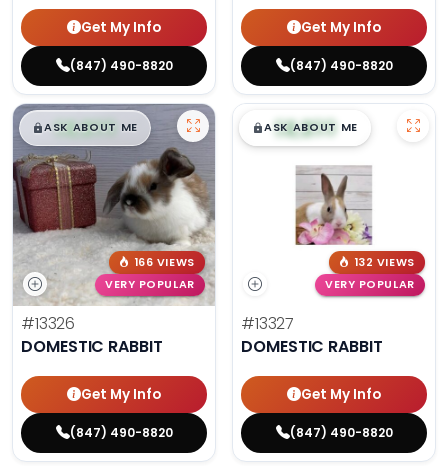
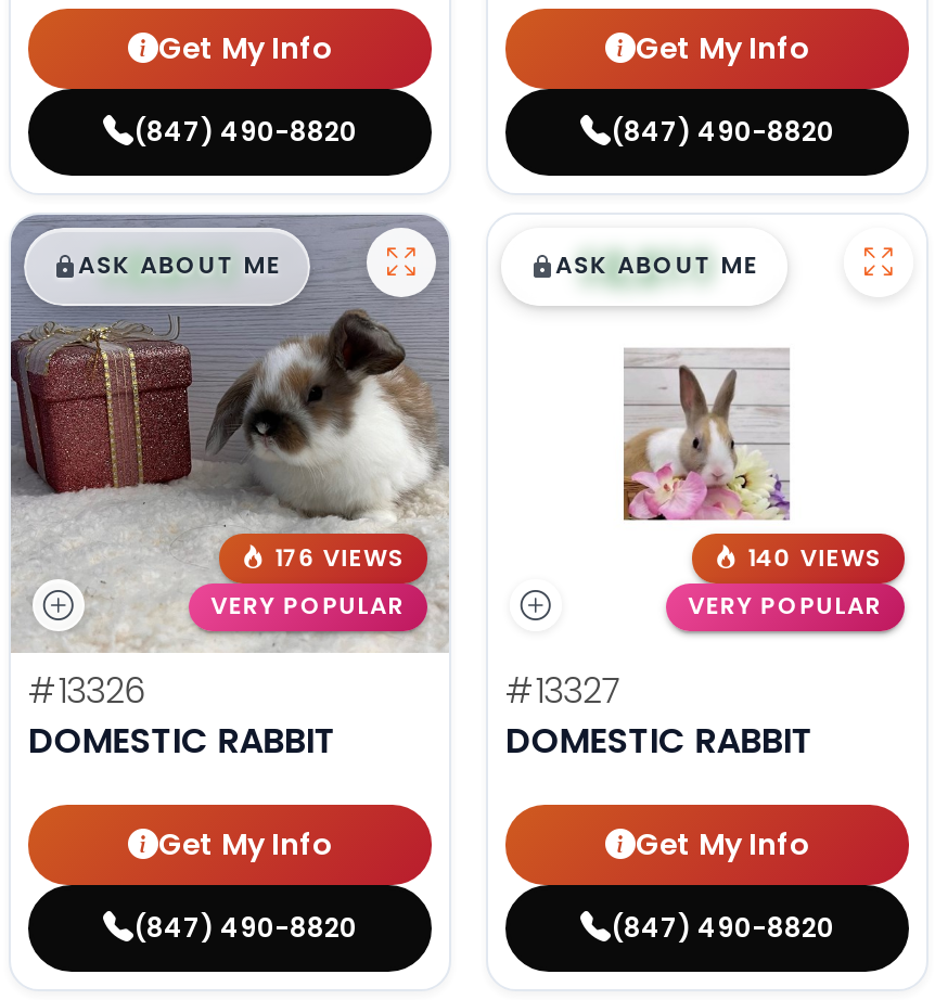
[135,255,195,270] 166 VIEWS -> [275,542,405,574] 176 VIEWS
[355,255,415,270] 132 VIEWS -> [748,542,882,574] 140 VIEWS

